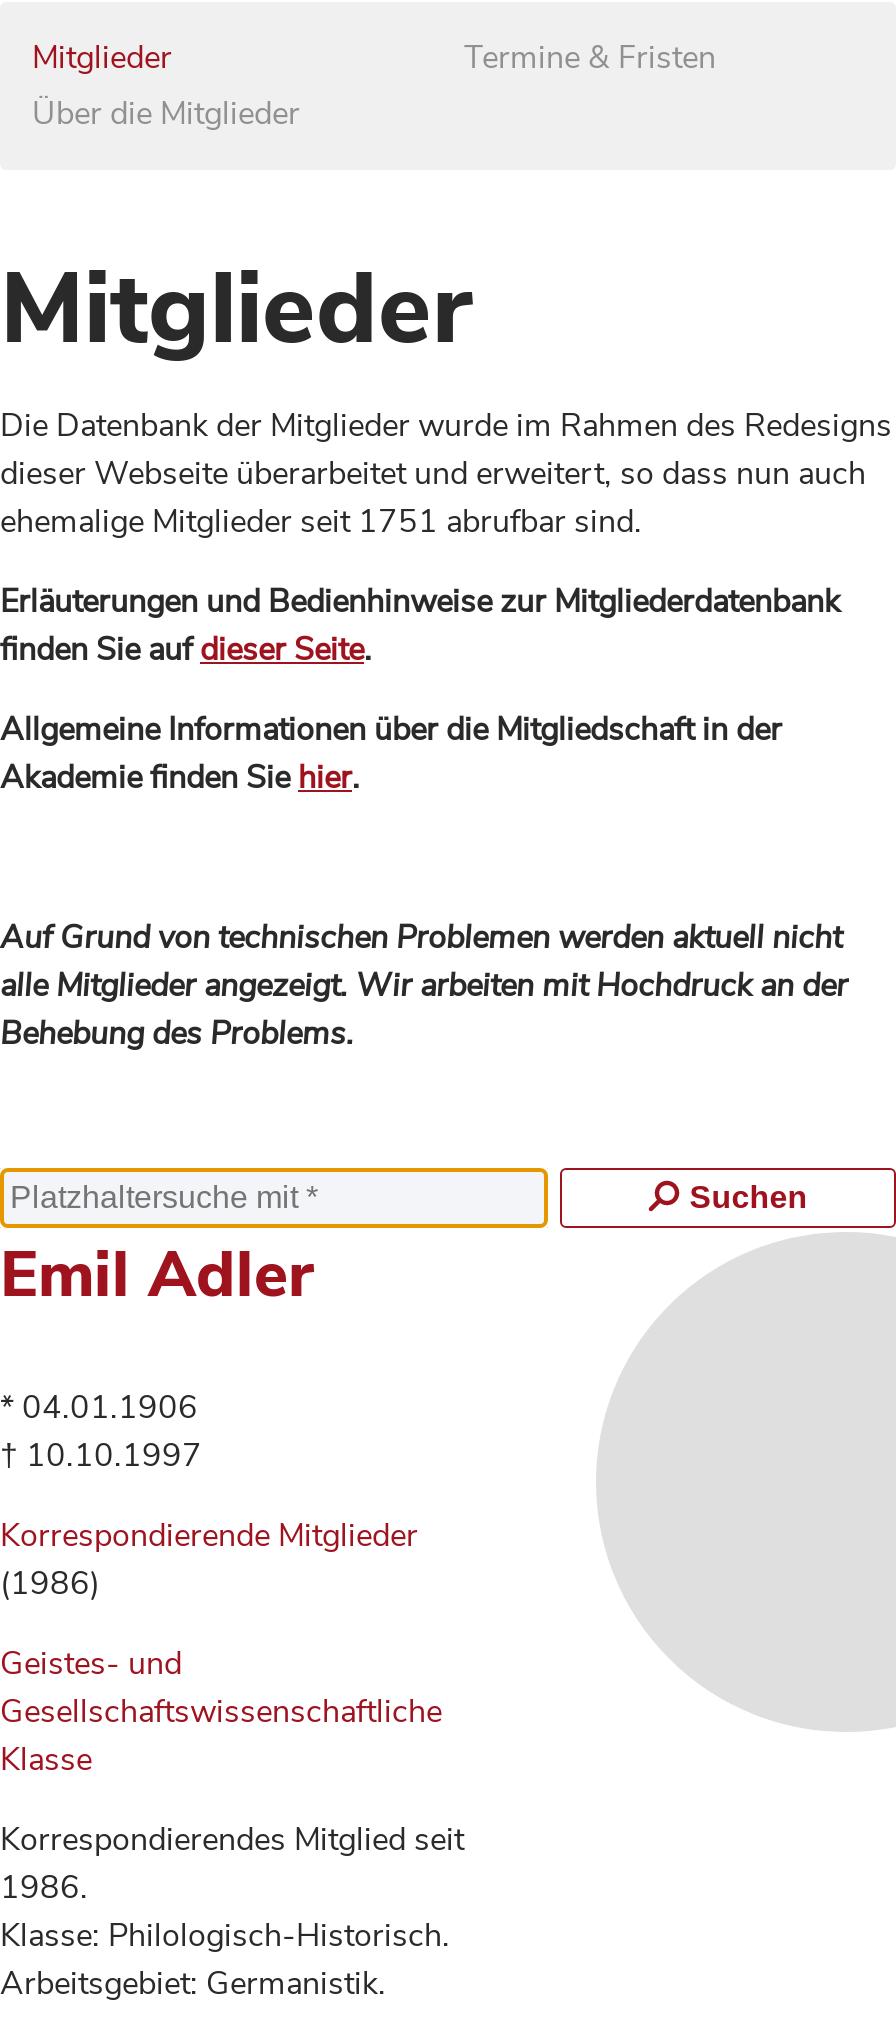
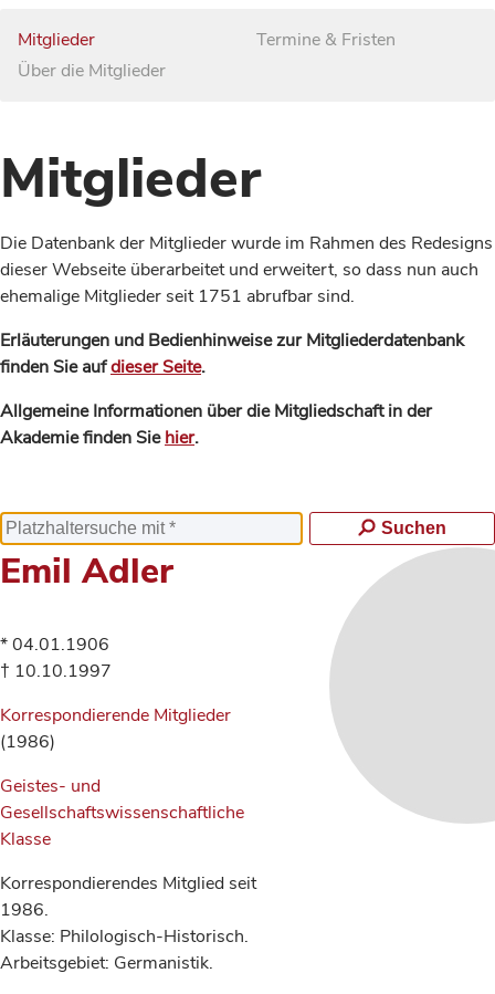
[0,916,848,1056] Auf Grund von technischen Problemen werden aktuell nicht | alle Mitglieder angezeigt. Wir arbeiten mit Hochdruck an der | Behebung des Problems. -> none

